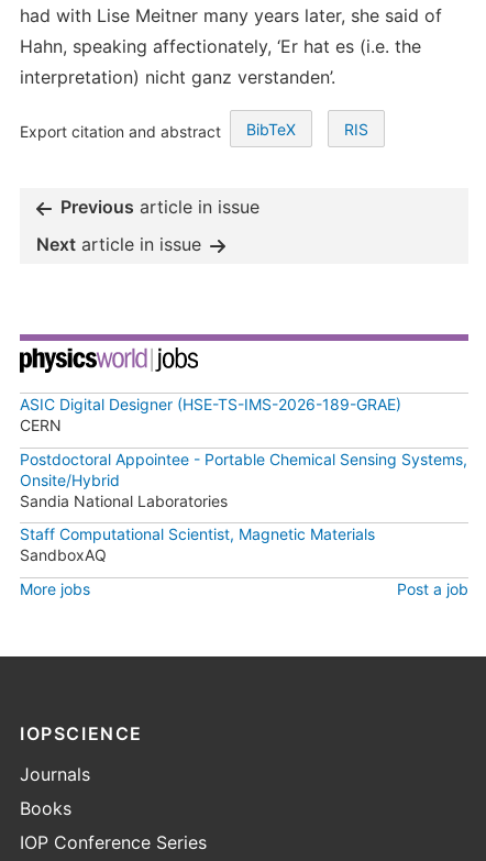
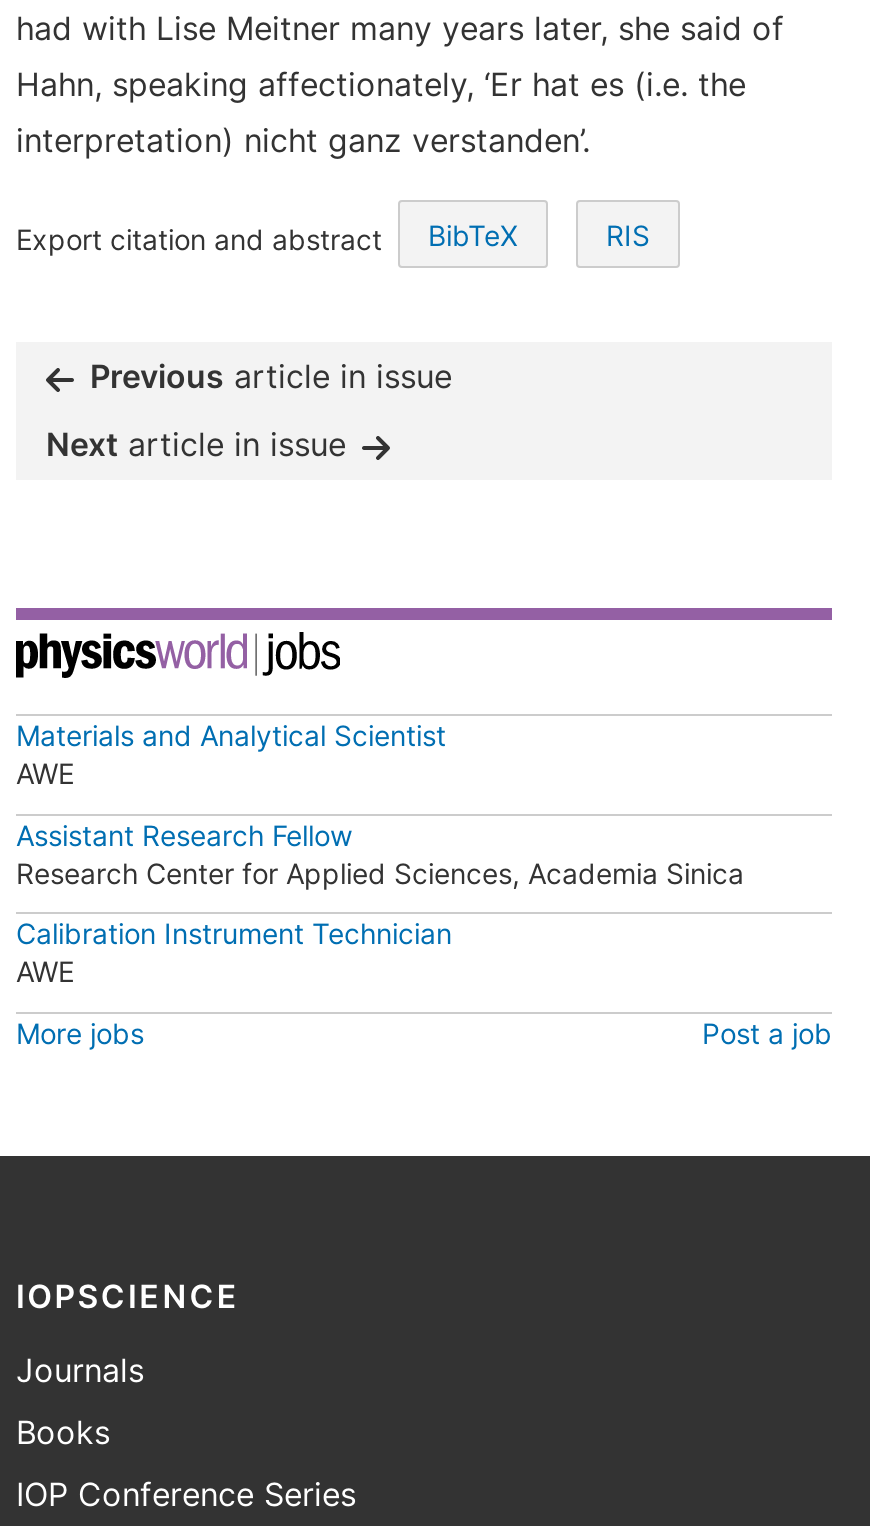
[20,395,401,434] ASIC Digital Designer (HSE-TS-IMS-2026-189-GRAE) | CERN -> [16,718,446,790] Materials and Analytical Scientist | AWE
[20,449,467,510] Postdoctoral Appointee - Portable Chemical Sensing Systems, | Onsite/Hybrid | Sandia National Laboratories -> [16,817,744,889] Assistant Research Fellow | Research Center for Applied Sciences, Academia Sinica
[20,525,375,564] Staff Computational Scientist, Magnetic Materials | SandboxAQ -> [16,916,452,988] Calibration Instrument Technician | AWE

